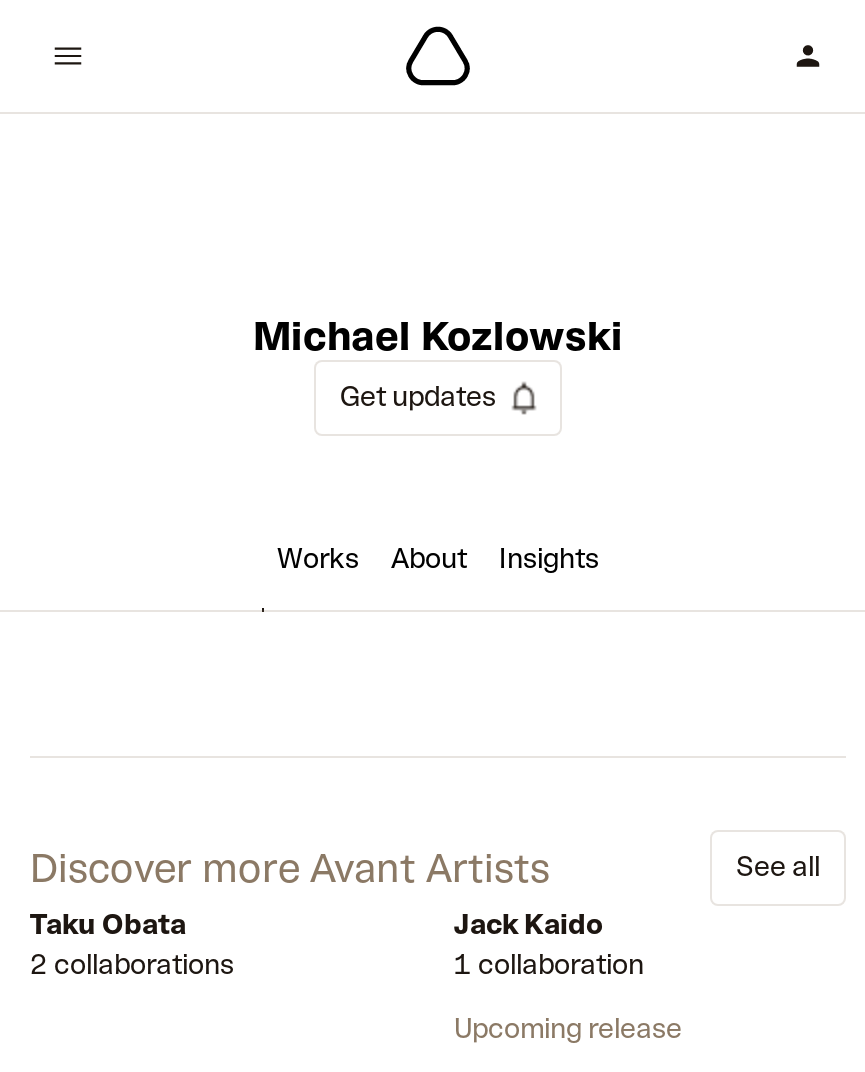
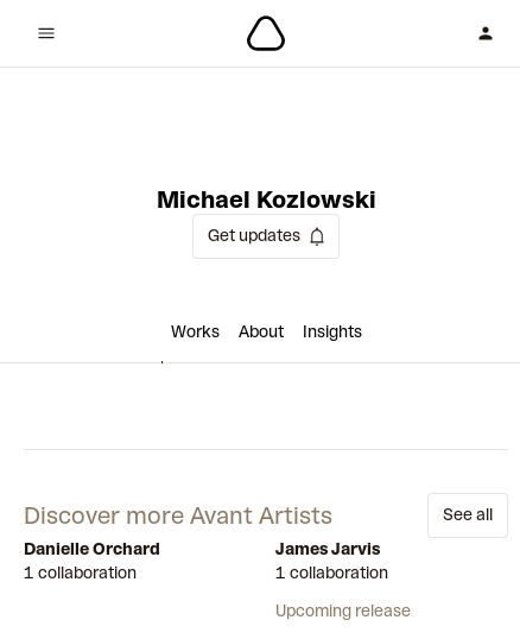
[30,908,234,982] Taku Obata | 2 collaborations -> [24,539,160,583] Danielle Orchard | 1 collaboration
[454,908,604,942] Jack Kaido -> [275,539,380,559] James Jarvis

